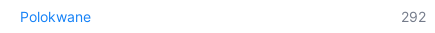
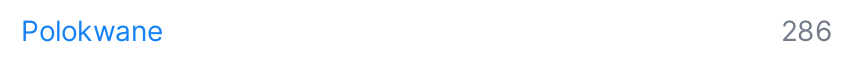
[401,8,426,25] 292 -> [781,13,833,47] 286

